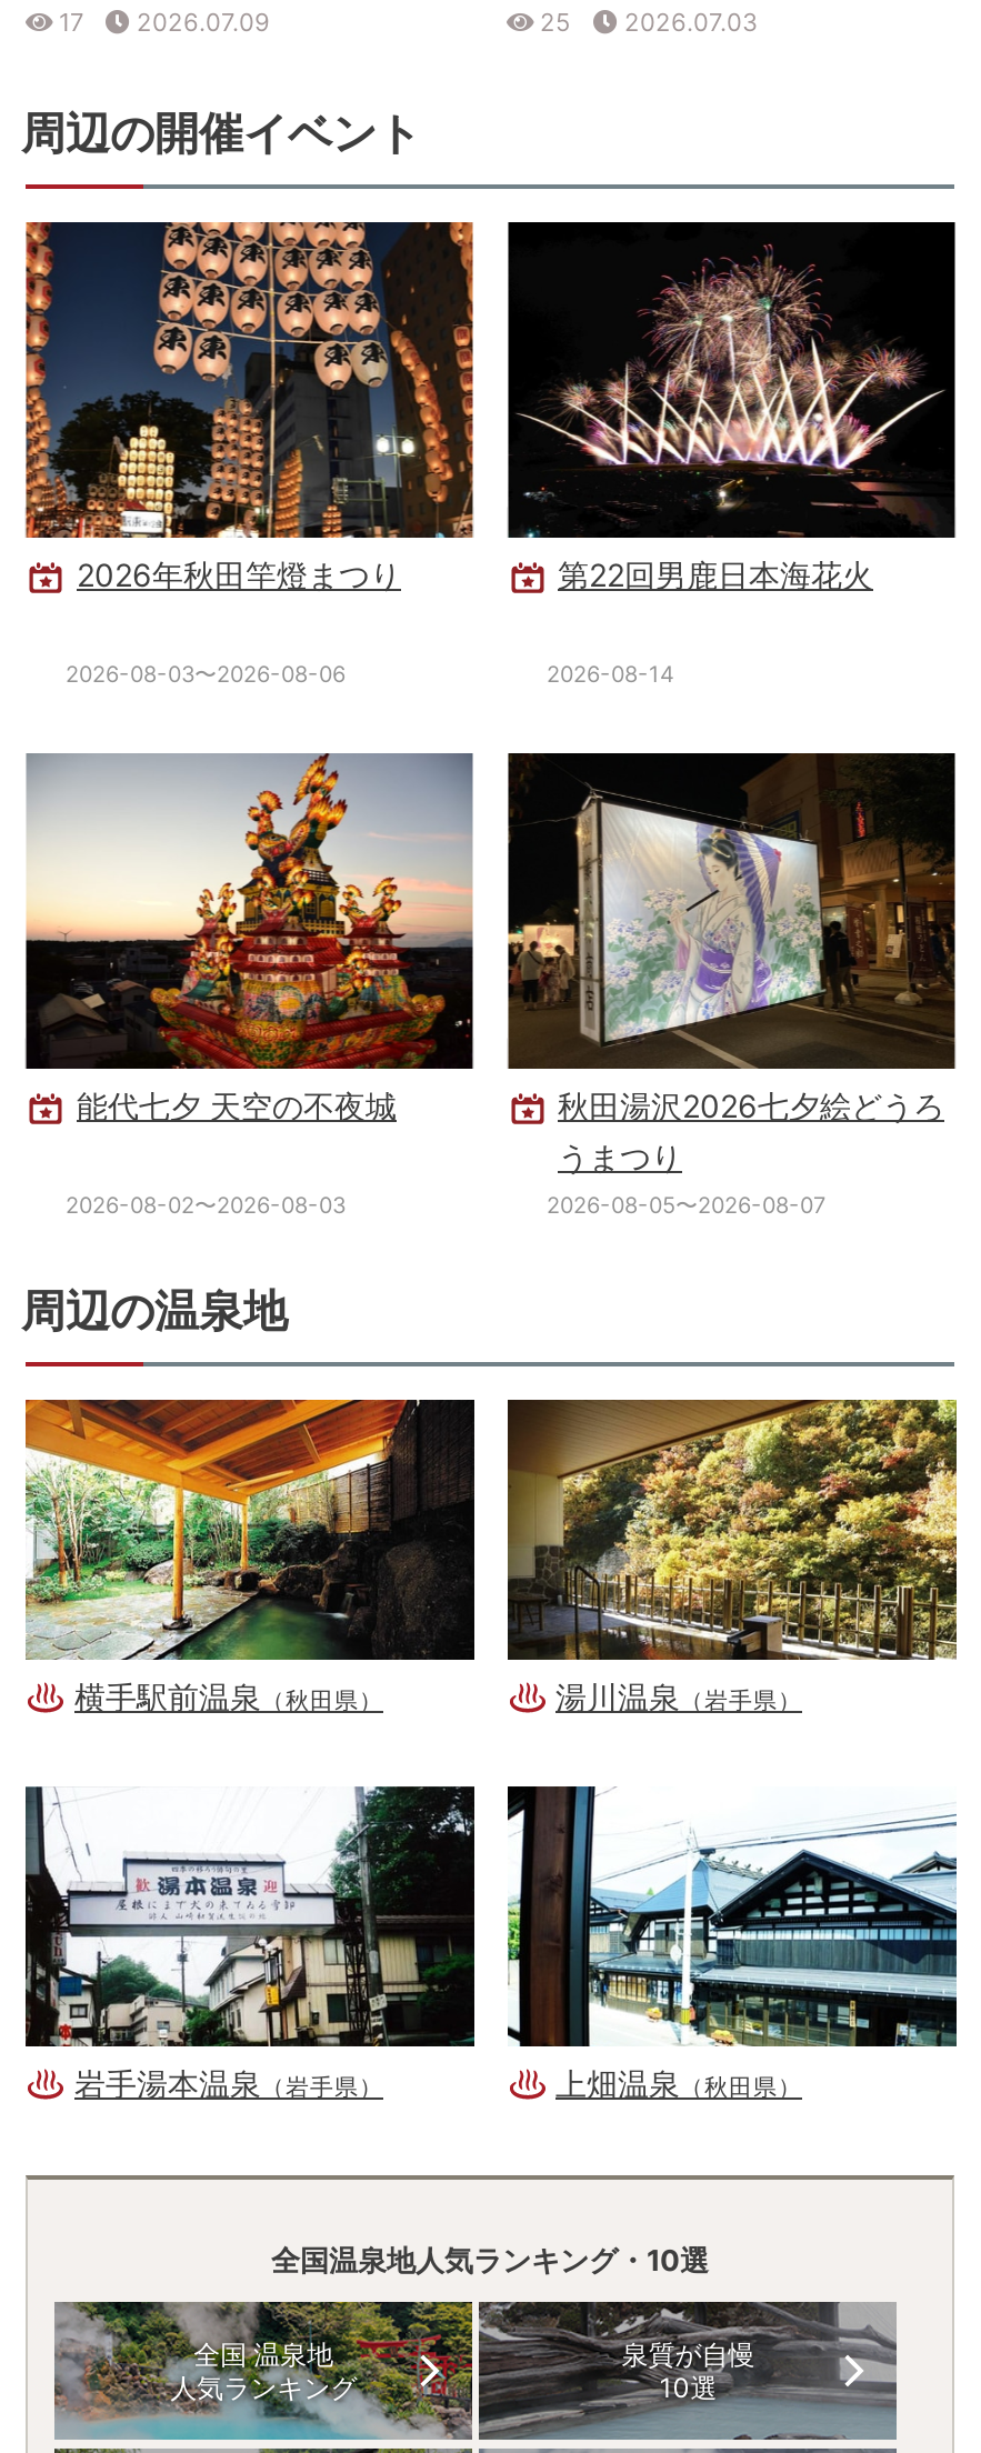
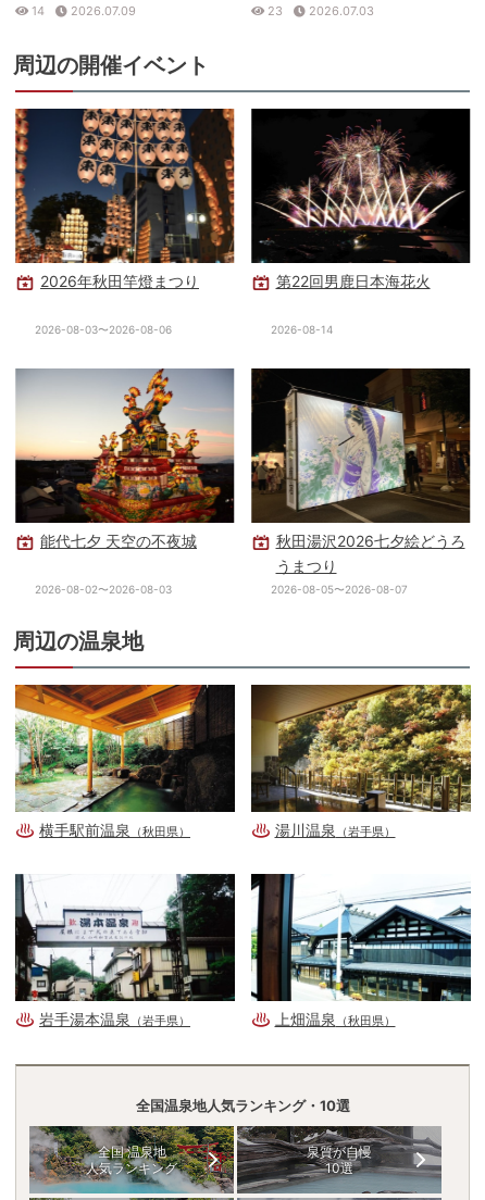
[59,6,270,37] 17 2026.07.09 -> [32,3,136,18] 14 2026.07.09
[540,6,758,37] 25 2026.07.03 -> [267,3,374,18] 23 2026.07.03

